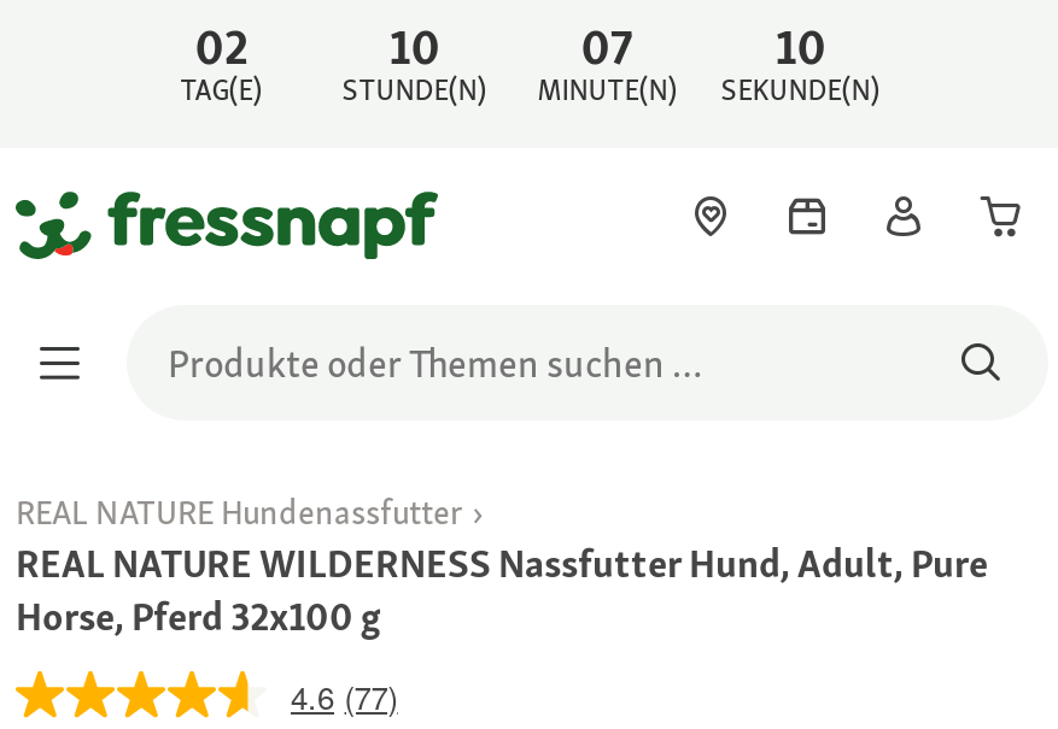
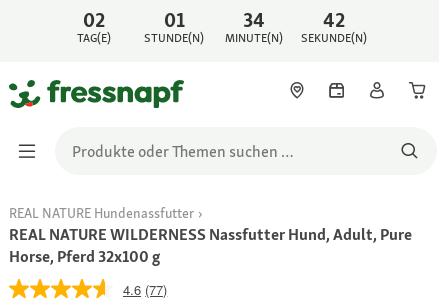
[389,16,440,78] 10 -> [164,7,185,33] 01
[581,16,634,78] 07 -> [243,7,265,33] 34
[775,16,826,78] 10 -> [323,7,345,33] 42

